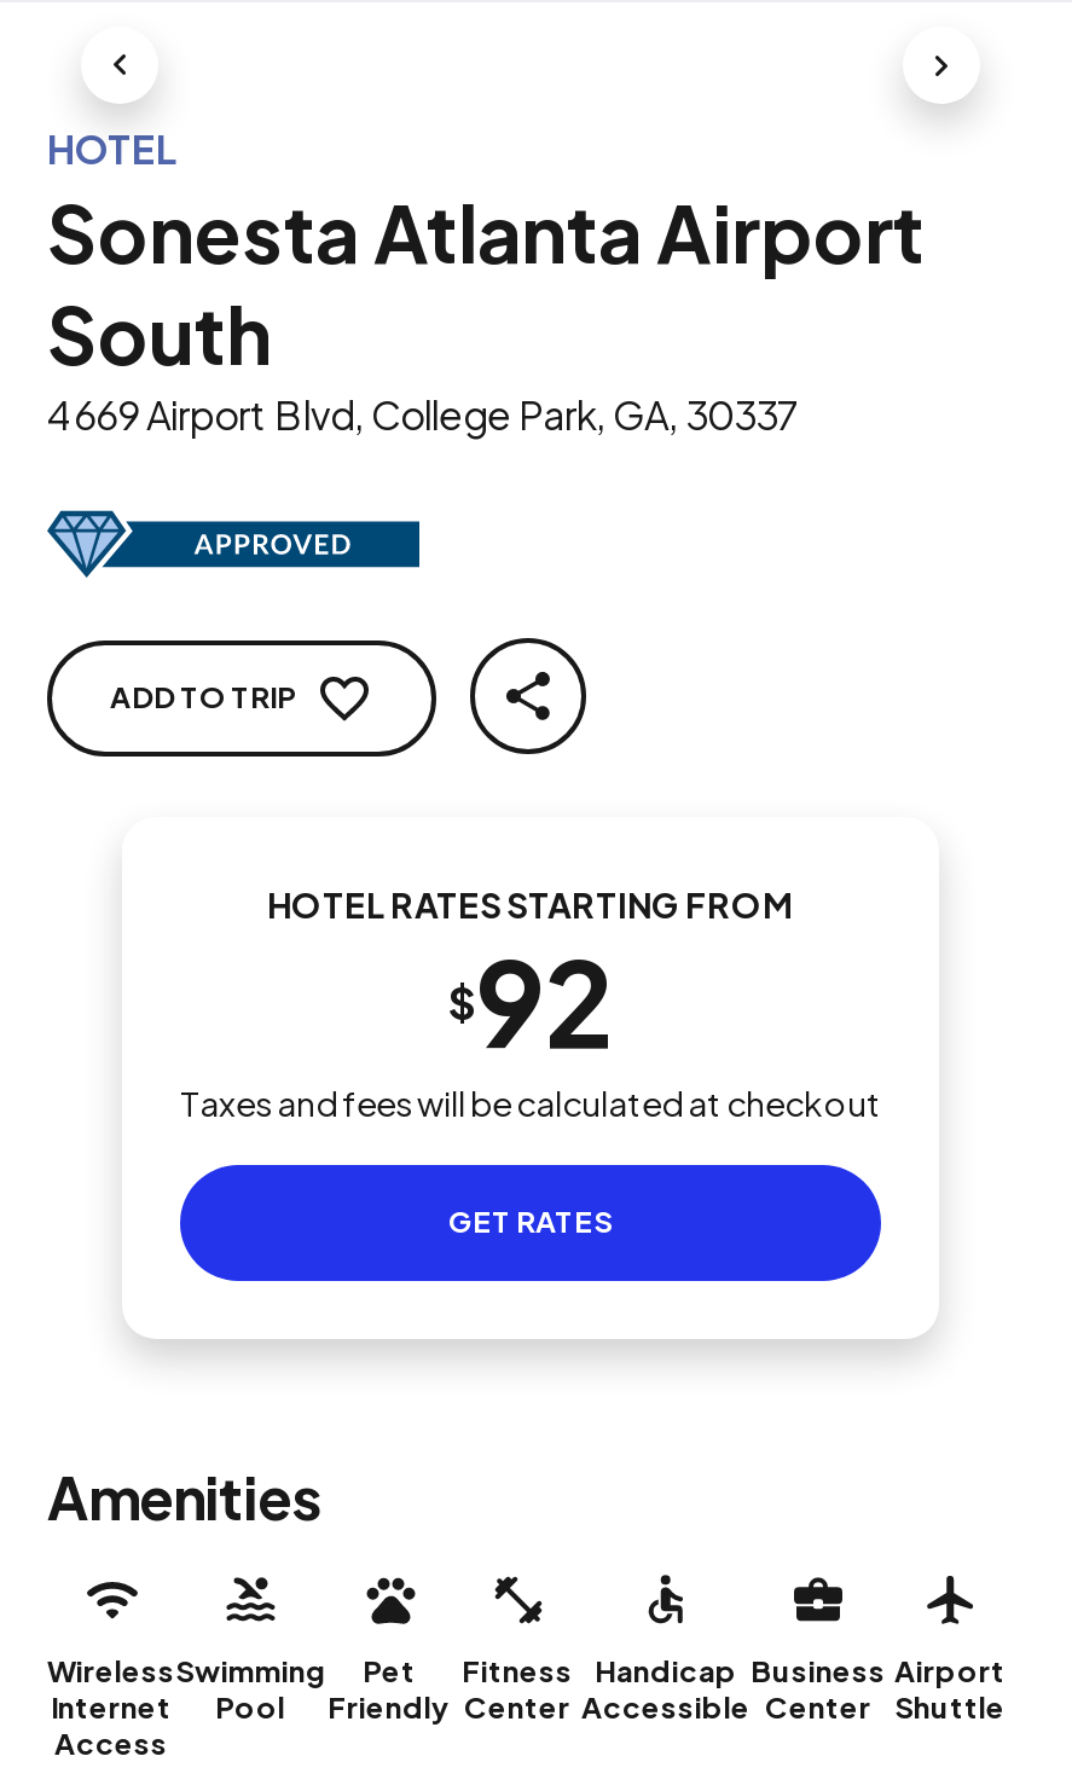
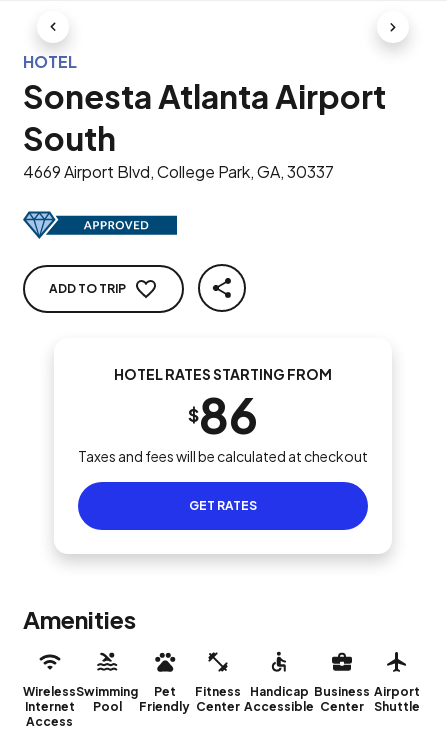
[448,928,613,1076] $92 -> [188,384,258,445] $86

